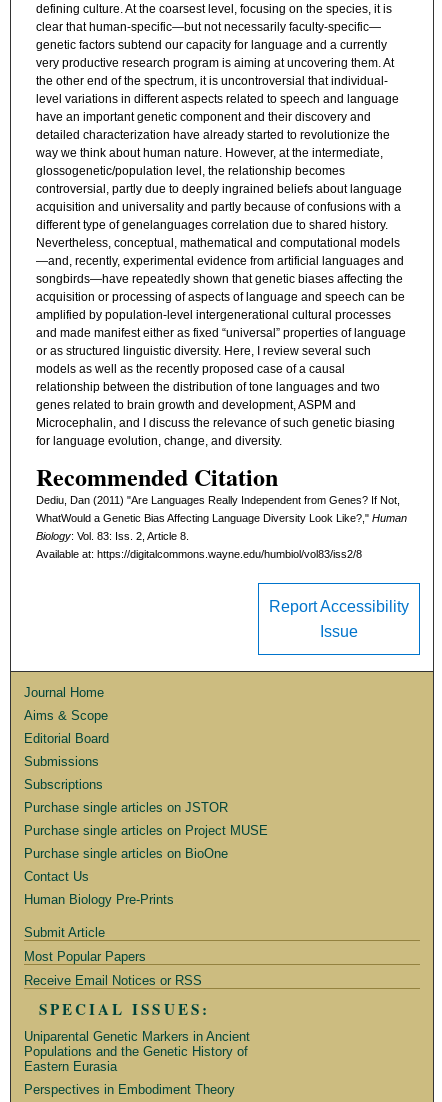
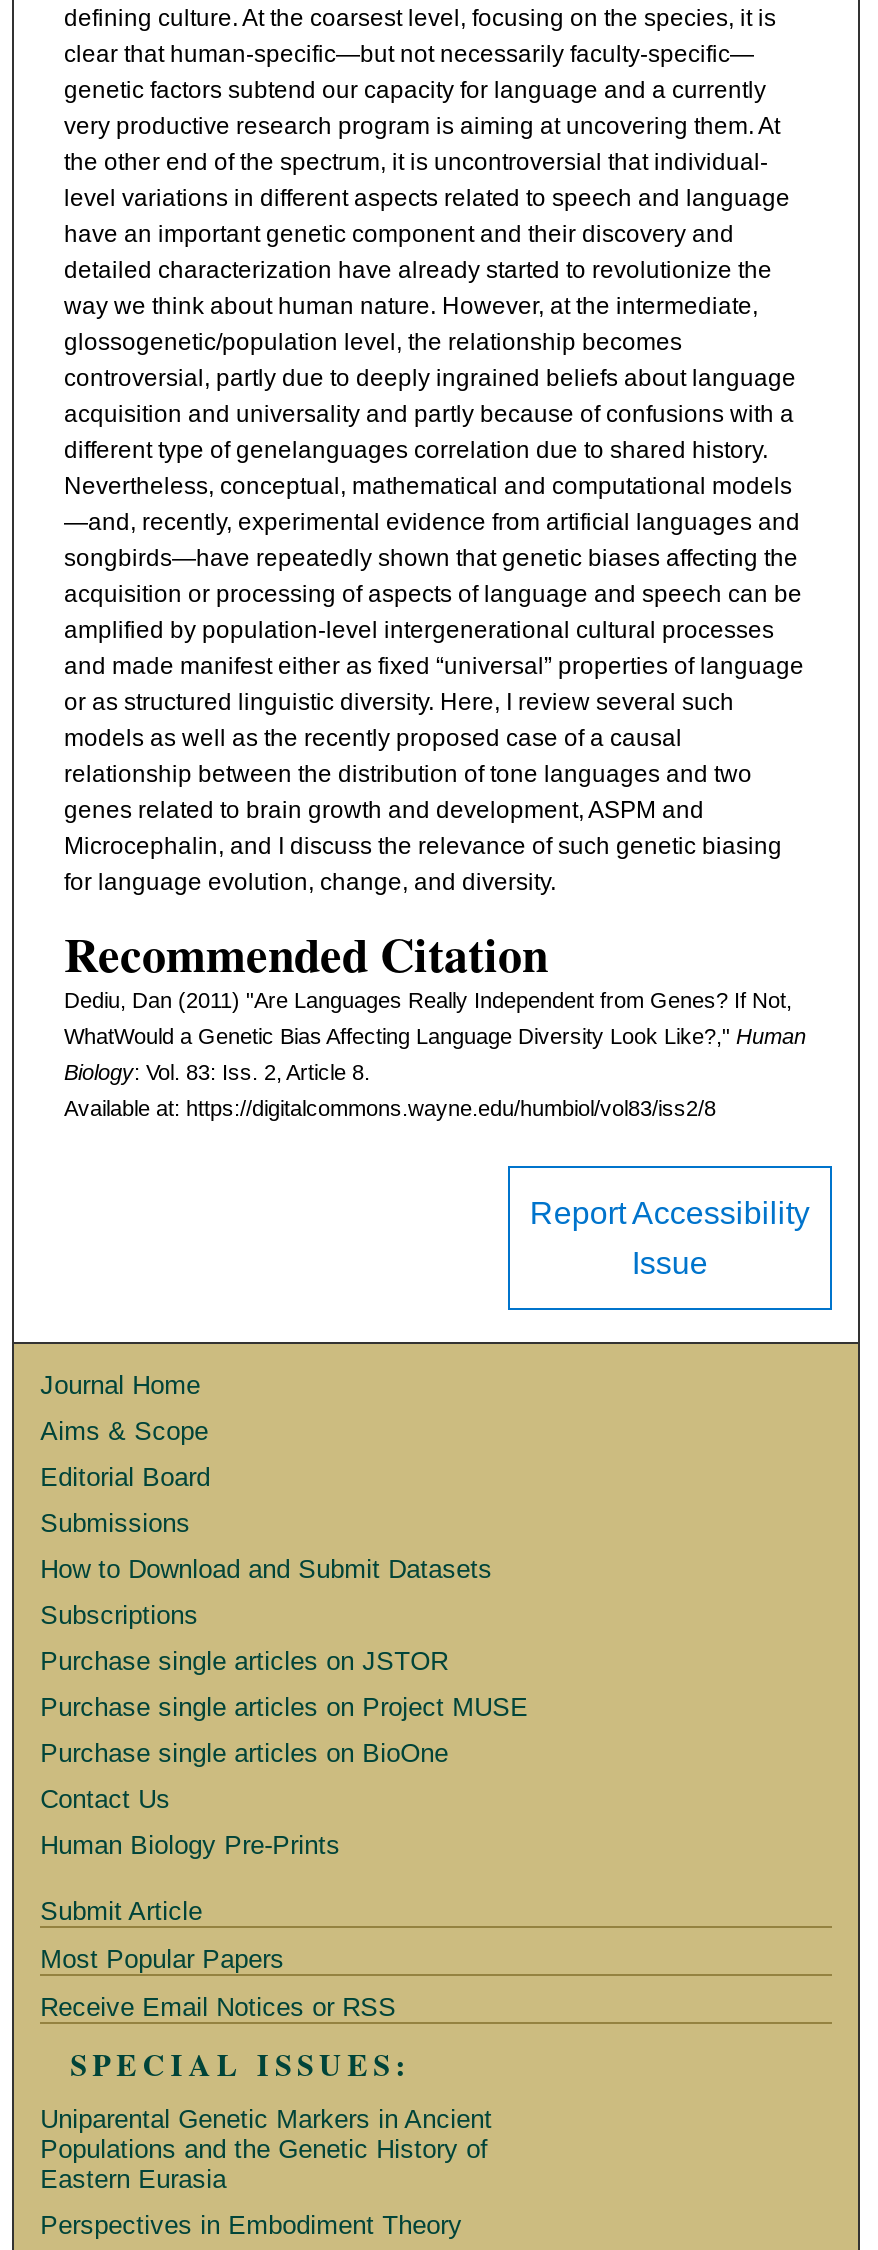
none -> [40,1555,492,1585] How to Download and Submit Datasets

